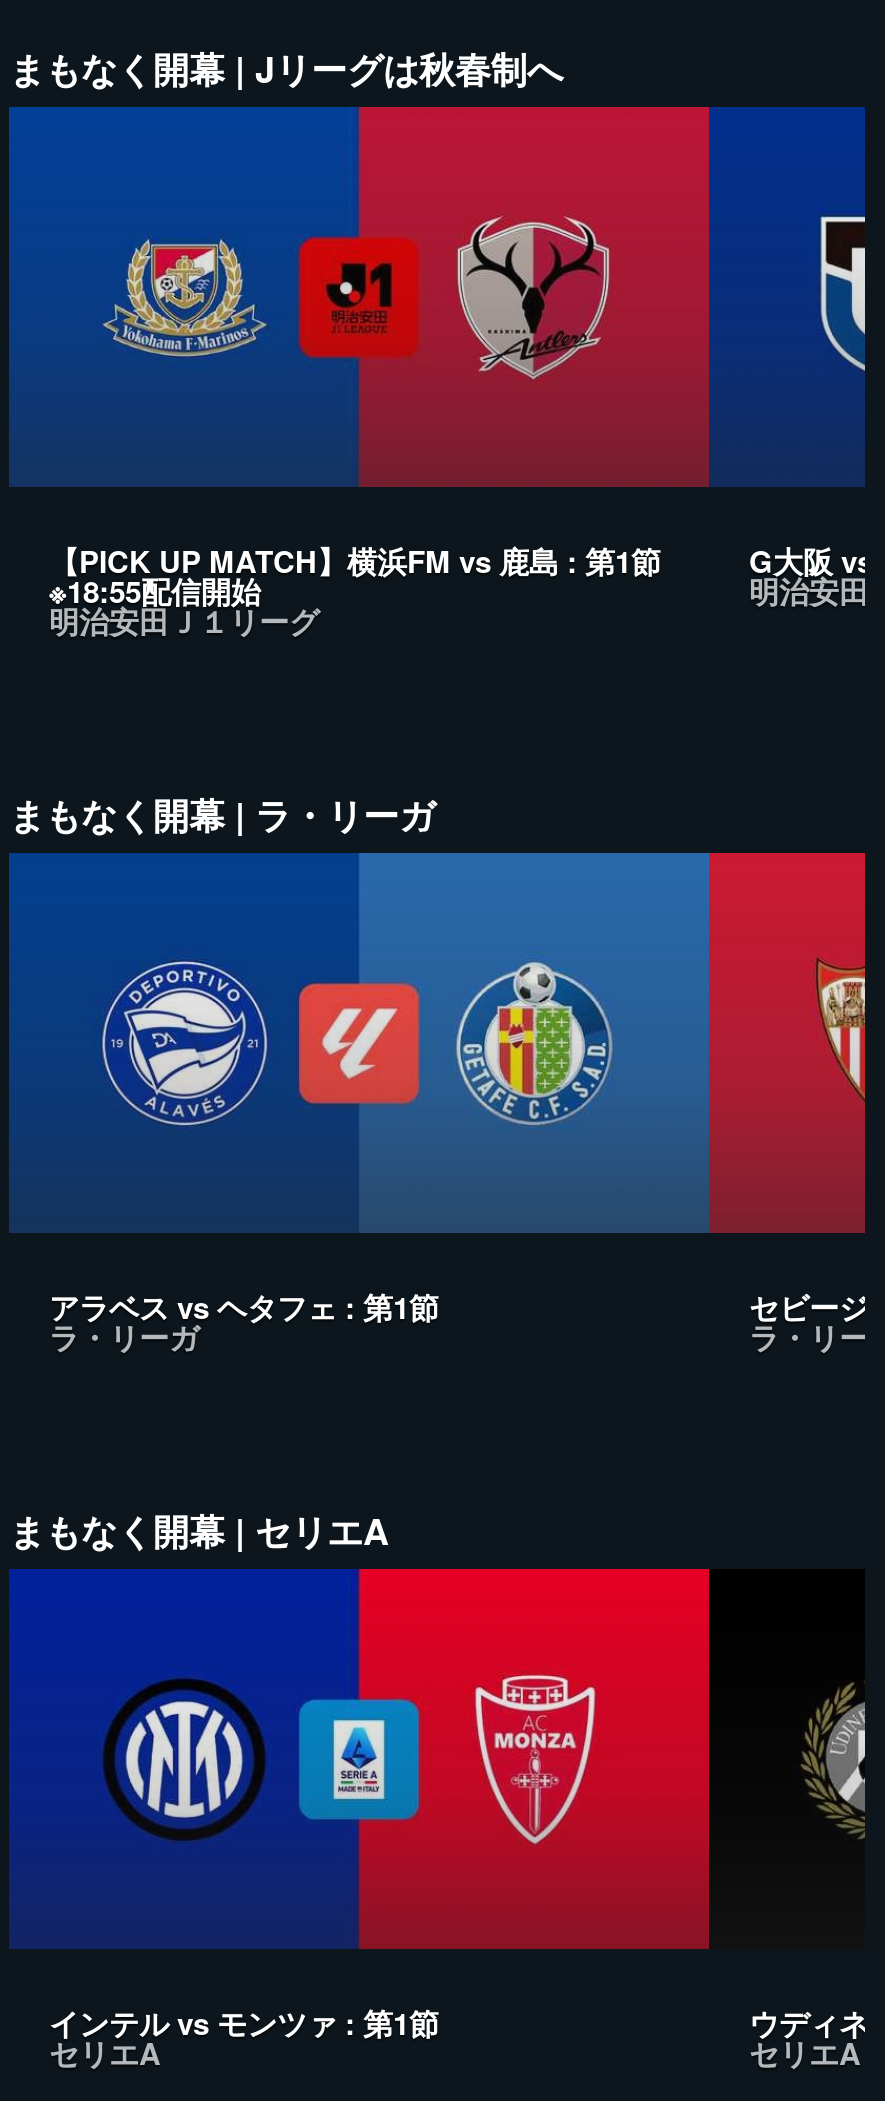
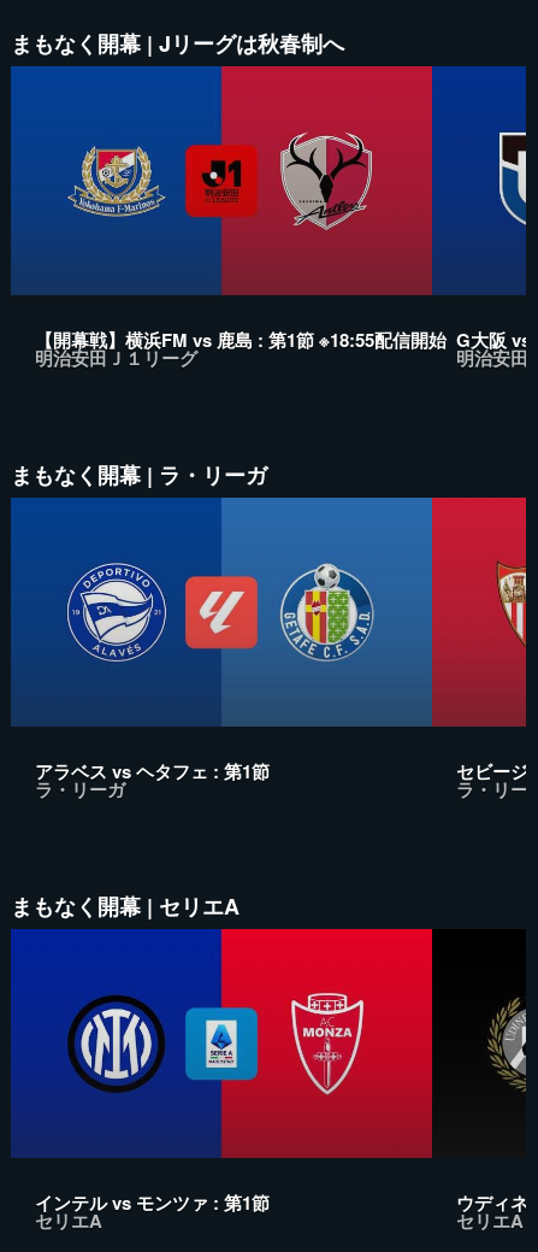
[49,539,661,613] 【PICK UP MATCH】横浜FM vs 鹿島 : 第1節 | ※18:55配信開始 -> [35,327,447,353] 【開幕戦】横浜FM vs 鹿島 : 第1節 ※18:55配信開始

